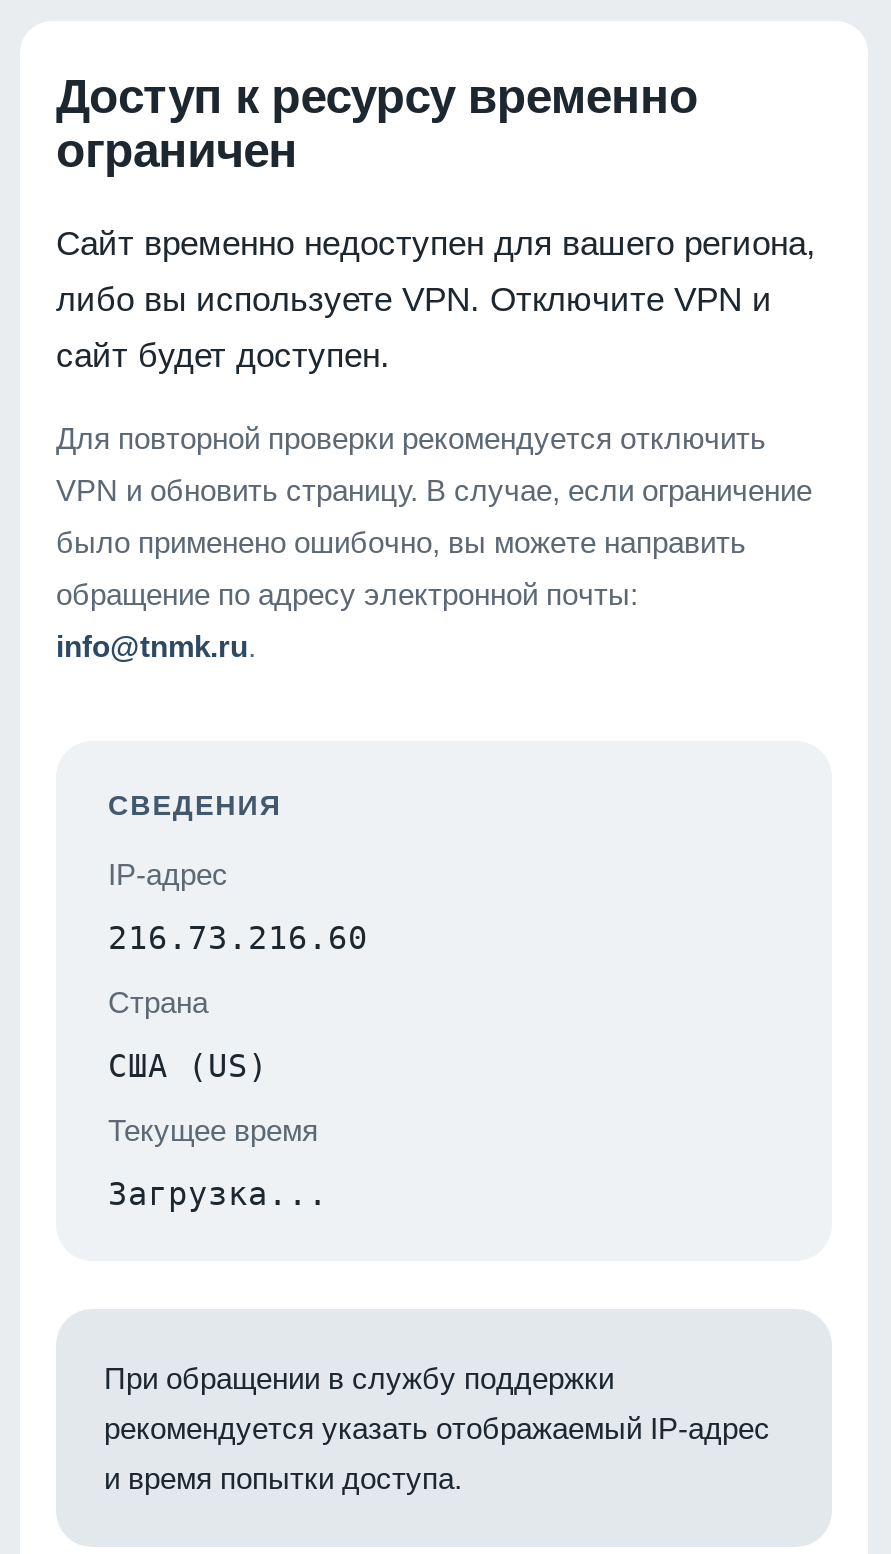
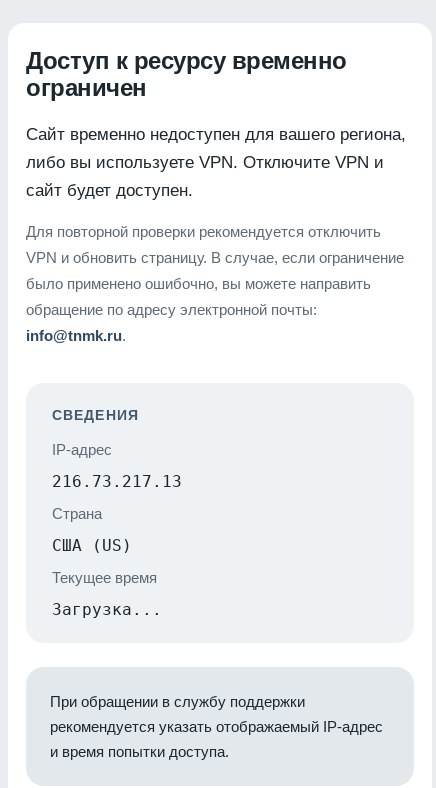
[108,918,368,956] 216.73.216.60 -> [52,471,182,490] 216.73.217.13

